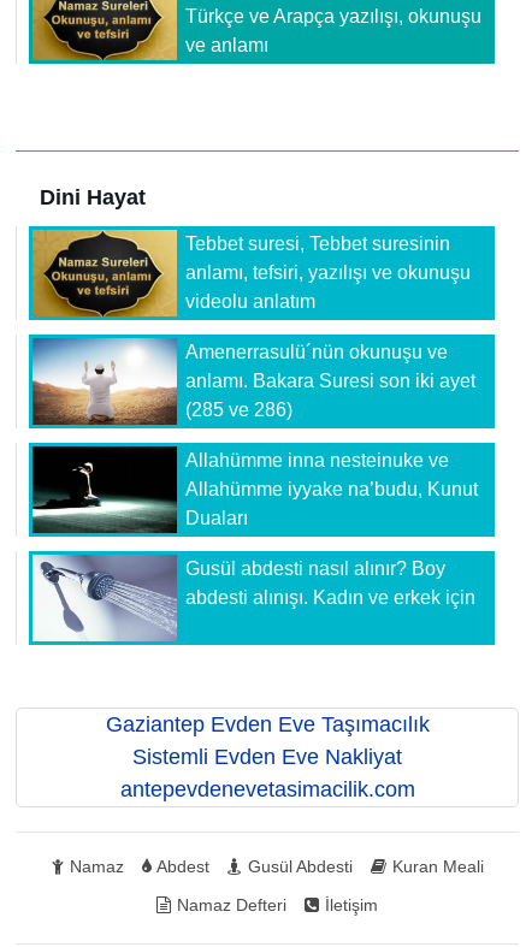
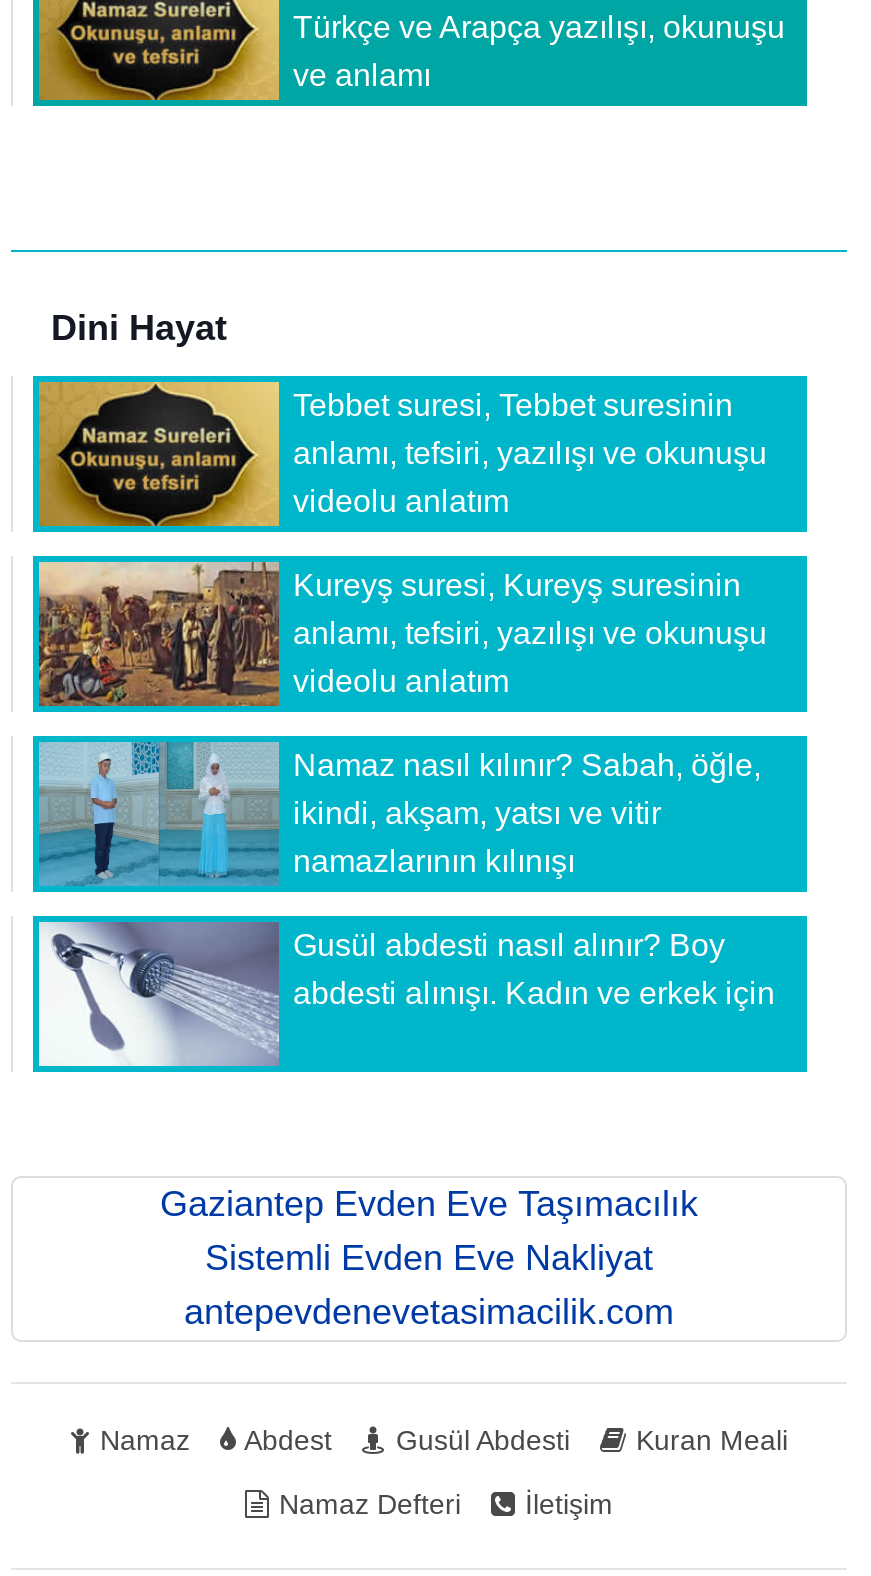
[31,337,475,425] [image] | Amenerrasulü´nün okunuşu ve | anlamı. Bakara Suresi son iki ayet | (285 ve 286) -> [37,560,767,706] [image] | Kureyş suresi, Kureyş suresinin | anlamı, tefsiri, yazılışı ve okunuşu | videolu anlatım
[31,445,478,534] [image] | Allahümme inna nesteinuke ve | Allahümme iyyake na’budu, Kunut | Duaları -> [37,740,761,886] [image] | Namaz nasıl kılınır? Sabah, öğle, | ikindi, akşam, yatsı ve vitir | namazlarının kılınışı

